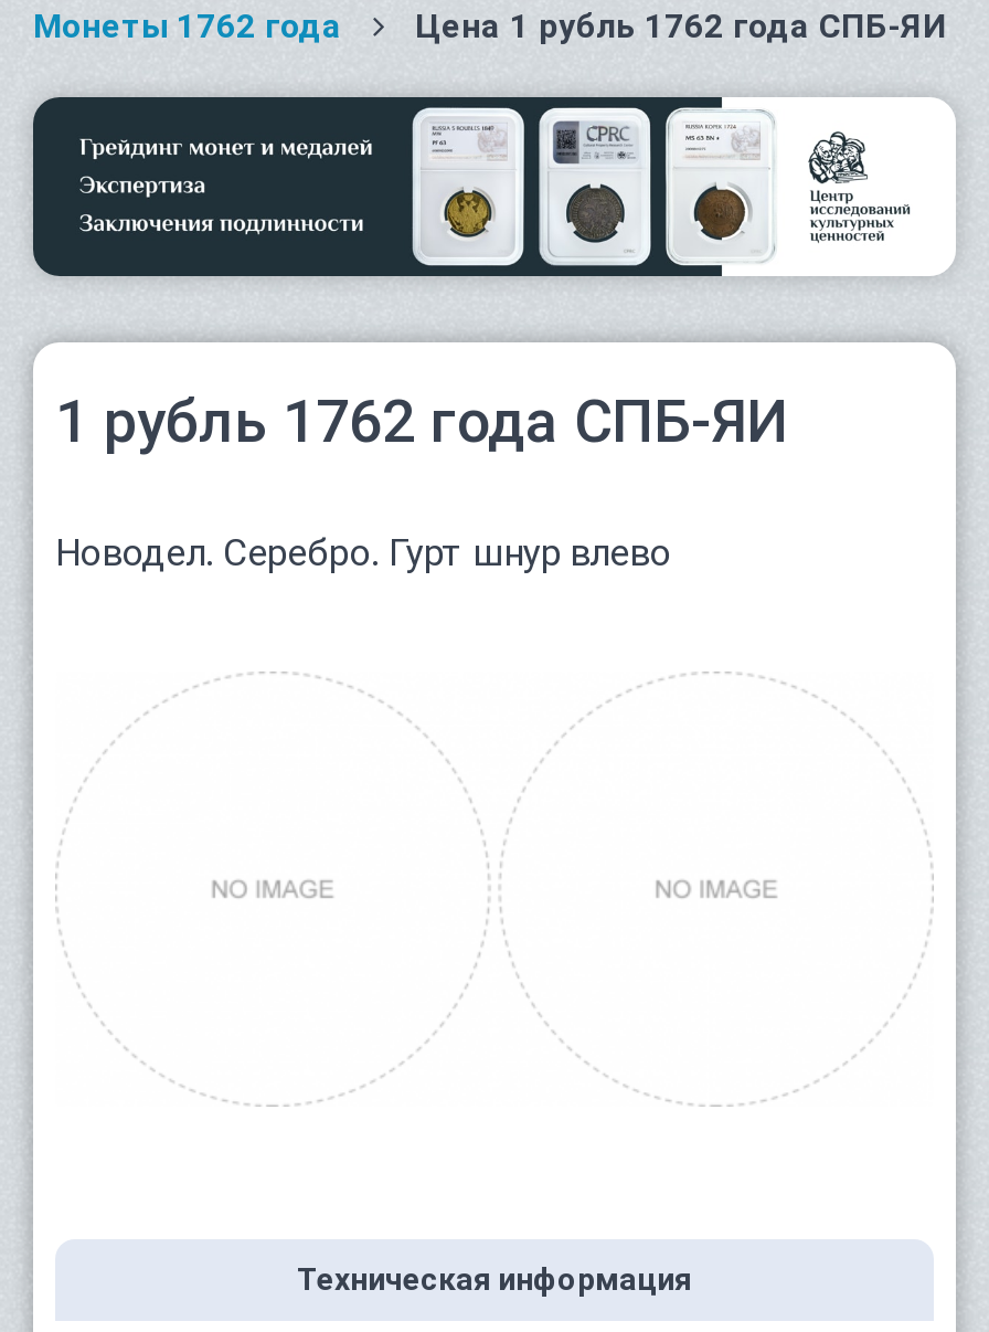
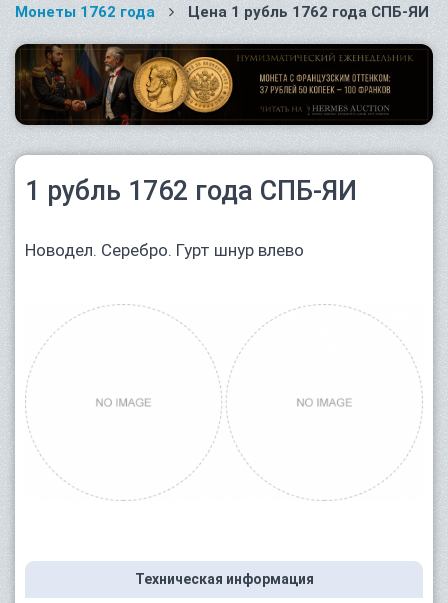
[33,95,958,278] [image] -> [15,43,434,126] [image]

